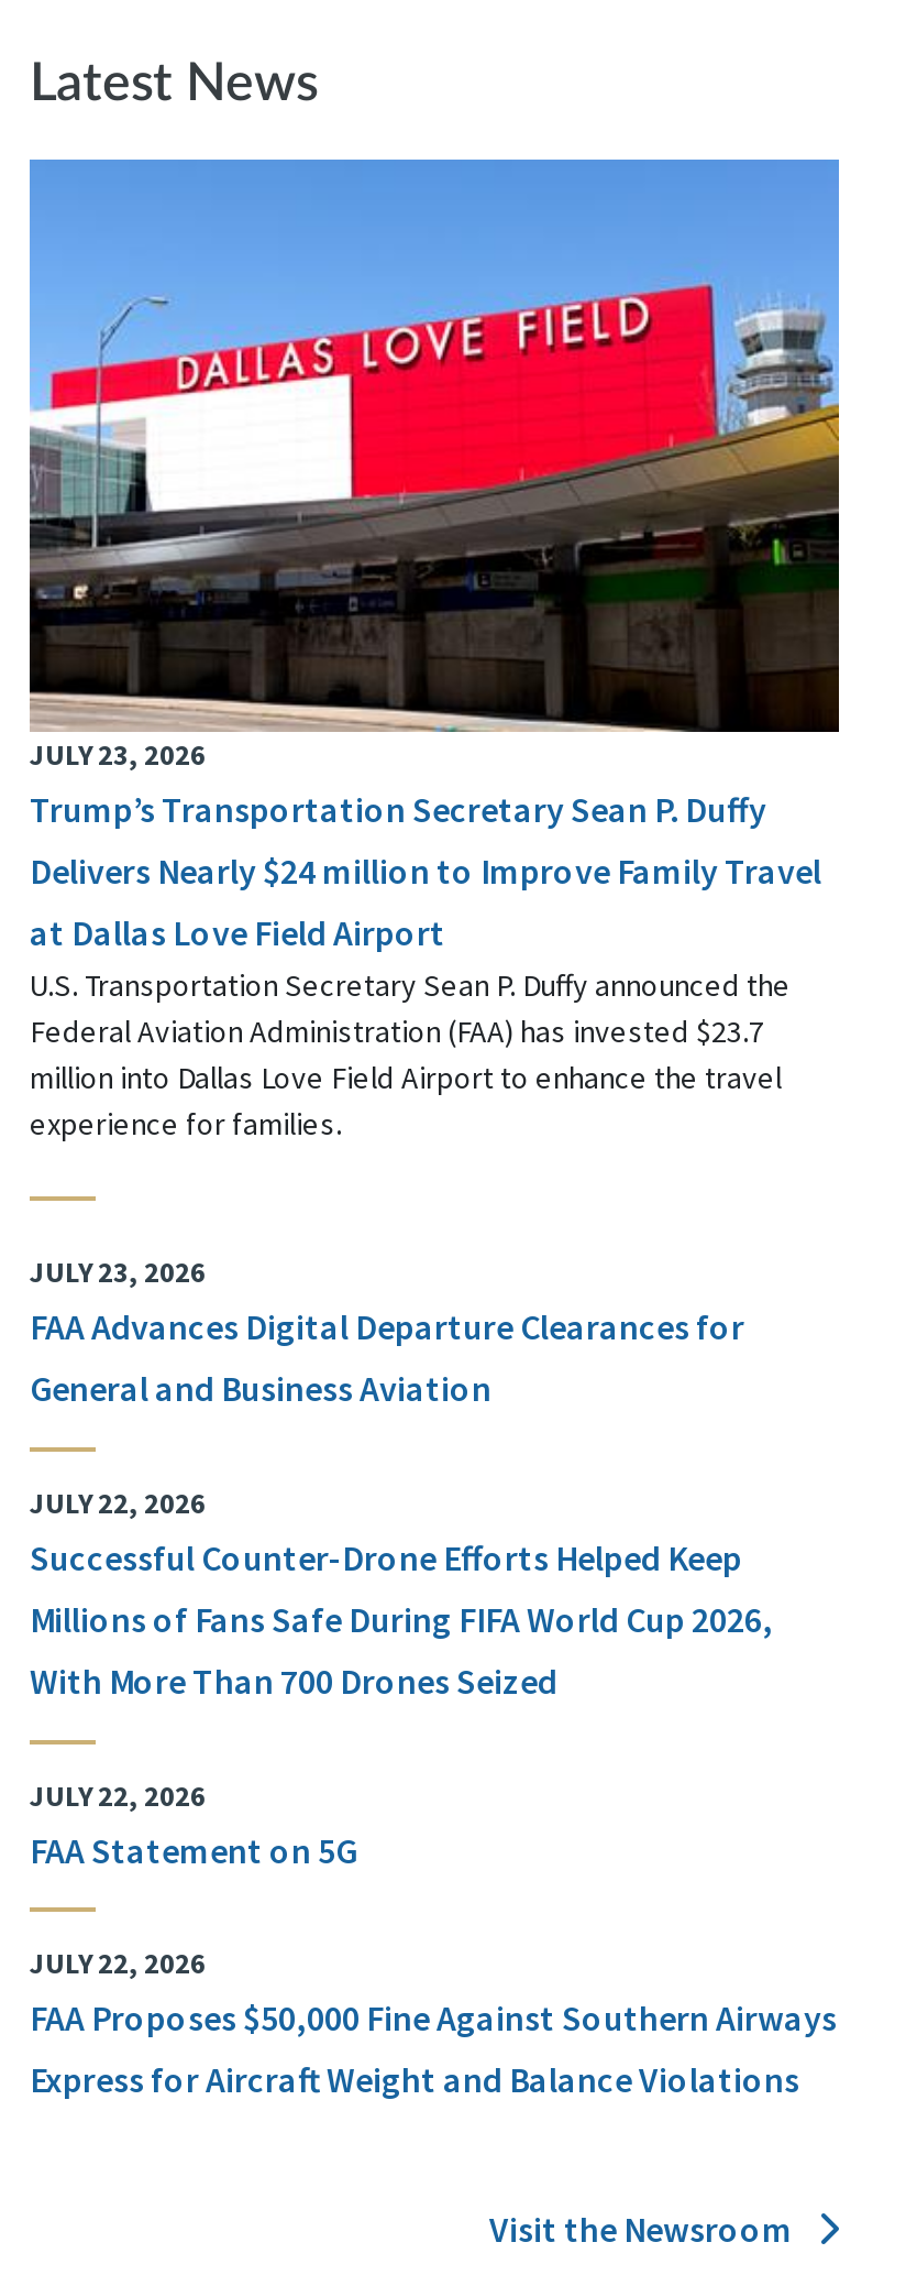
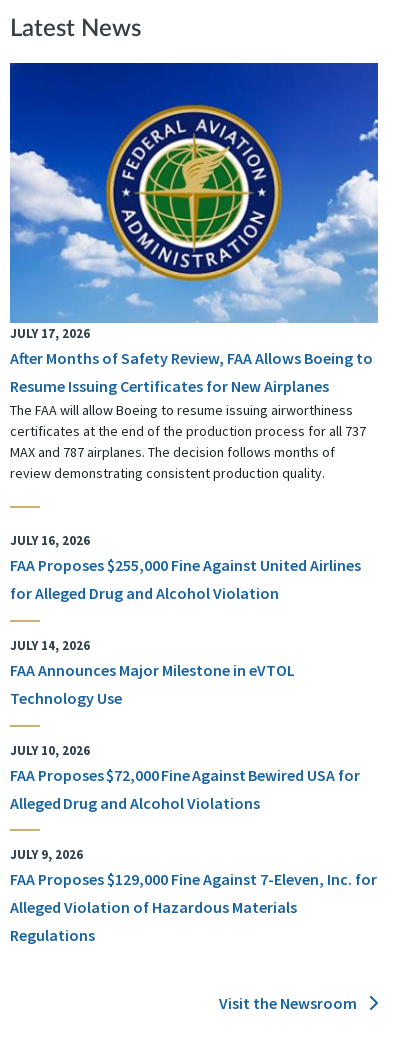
[27,157,841,1143] [image] | JULY 23, 2026 | Trump’s Transportation Secretary Sean P. Duffy | Delivers Nearly $24 million to Improve Family Travel | at Dallas Love Field Airport | U.S. Transportation Secretary Sean P. Duffy announced the | Federal Aviation Administration (FAA) has invested $23.7 | million into Dallas Love Field Airport to enhance the travel | experience for families. -> [9,62,379,482] [image] | JULY 17, 2026 | After Months of Safety Review, FAA Allows Boeing to | Resume Issuing Certificates for New Airplanes | The FAA will allow Boeing to resume issuing airworthiness | certificates at the end of the production process for all 737 | MAX and 787 airplanes. The decision follows months of | review demonstrating consistent production quality.
[30,1254,744,1411] JULY 23, 2026 | FAA Advances Digital Departure Clearances for | General and Business Aviation -> [10,532,361,603] JULY 16, 2026 | FAA Proposes $255,000 Fine Against United Airlines | for Alleged Drug and Alcohol Violation
[30,1485,773,1703] JULY 22, 2026 | Successful Counter-Drone Efforts Helped Keep | Millions of Fans Safe During FIFA World Cup 2026, | With More Than 700 Drones Seized -> [10,637,295,708] JULY 14, 2026 | FAA Announces Major Milestone in eVTOL | Technology Use
[30,1777,357,1871] JULY 22, 2026 | FAA Statement on 5G -> [10,742,360,813] JULY 10, 2026 | FAA Proposes $72,000 Fine Against Bewired USA for | Alleged Drug and Alcohol Violations
[30,1945,837,2102] JULY 22, 2026 | FAA Proposes $50,000 Fine Against Southern Airways | Express for Aircraft Weight and Balance Violations -> [10,846,377,945] JULY 9, 2026 | FAA Proposes $129,000 Fine Against 7-Eleven, Inc. for | Alleged Violation of Hazardous Materials | Regulations

